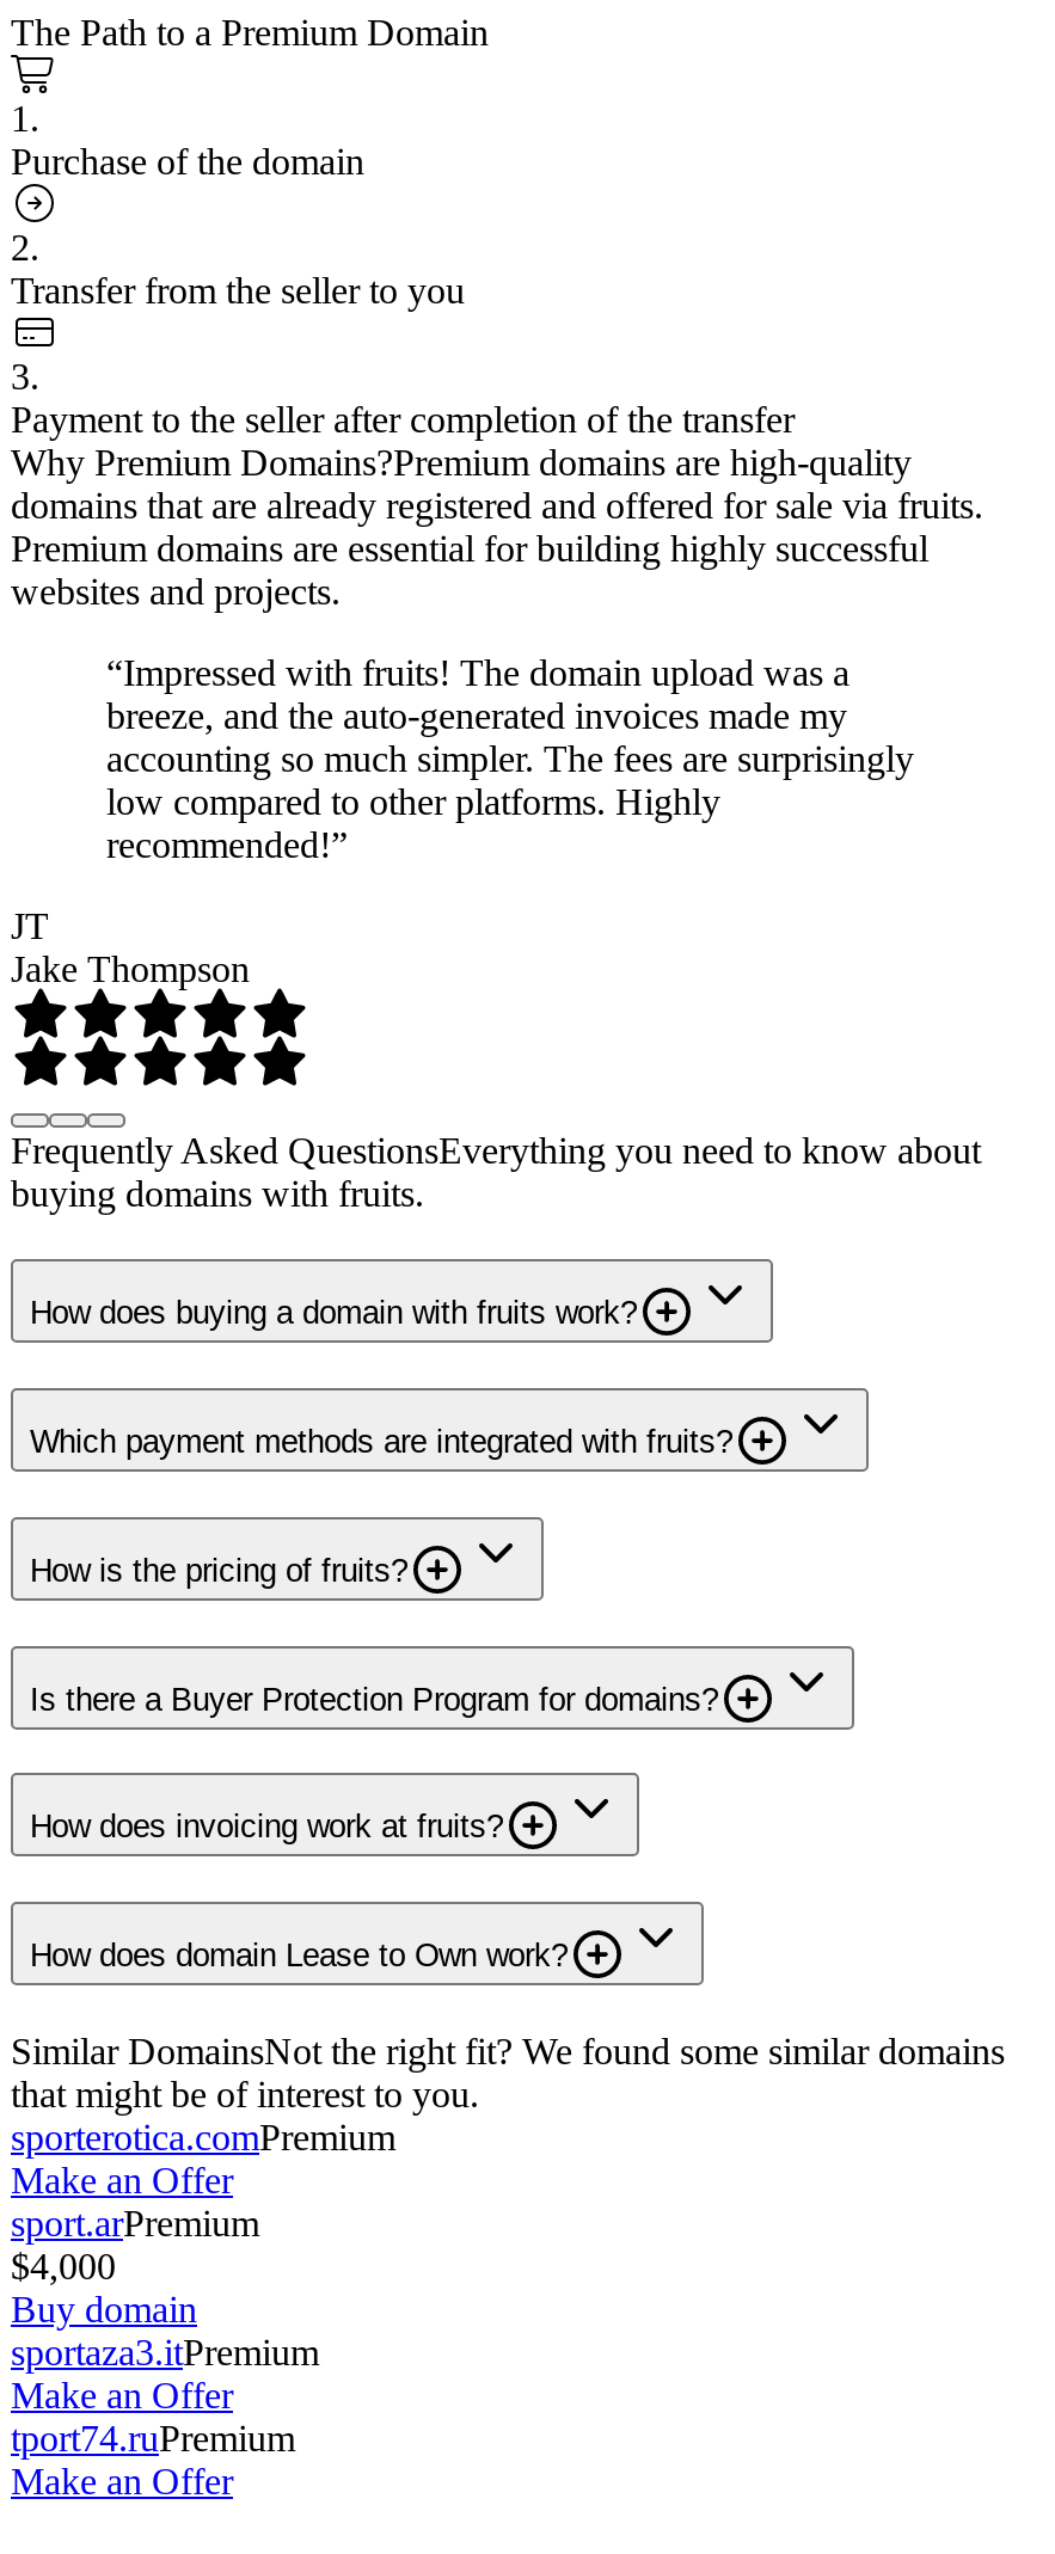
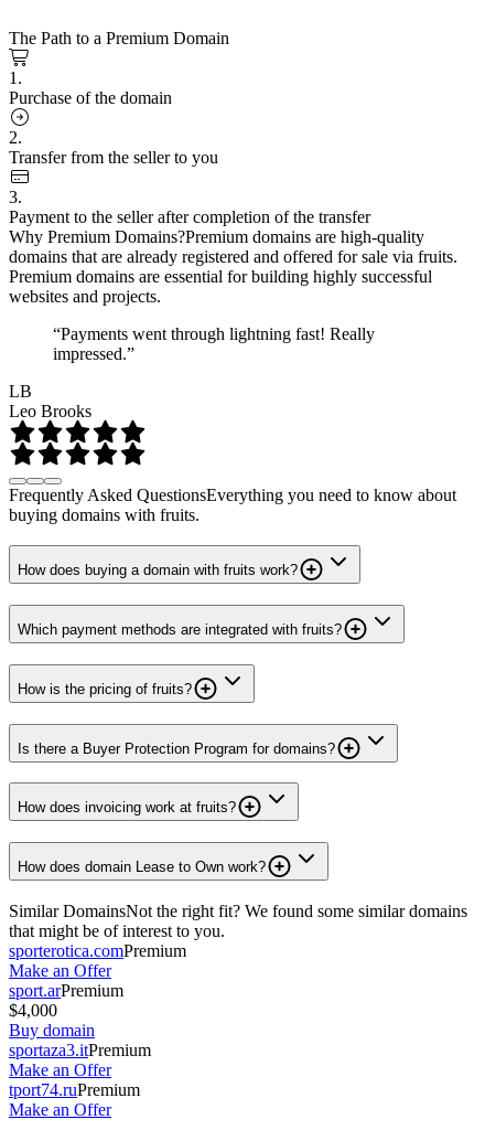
[106,651,914,864] “Impressed with fruits! The domain upload was a | breeze, and the auto-generated invoices made my | accounting so much simpler. The fees are surprisingly | low compared to other platforms. Highly | recommended!” -> [53,324,375,363] “Payments went through lightning fast! Really | impressed.”
[11,905,250,988] JT | Jake Thompson -> [9,381,91,420] LB | Leo Brooks

